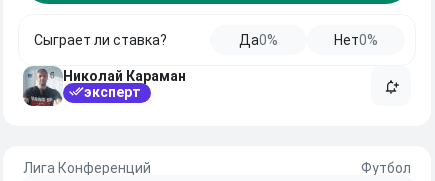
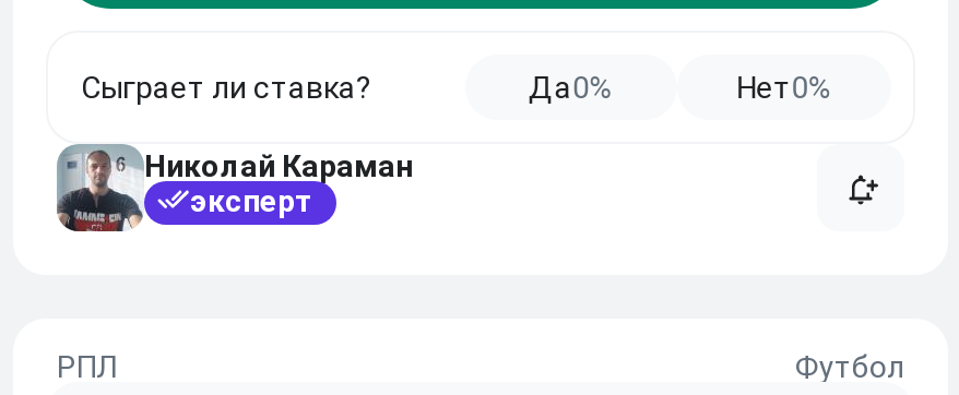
[23,160,151,176] Лига Конференций -> [57,350,118,385] РПЛ

